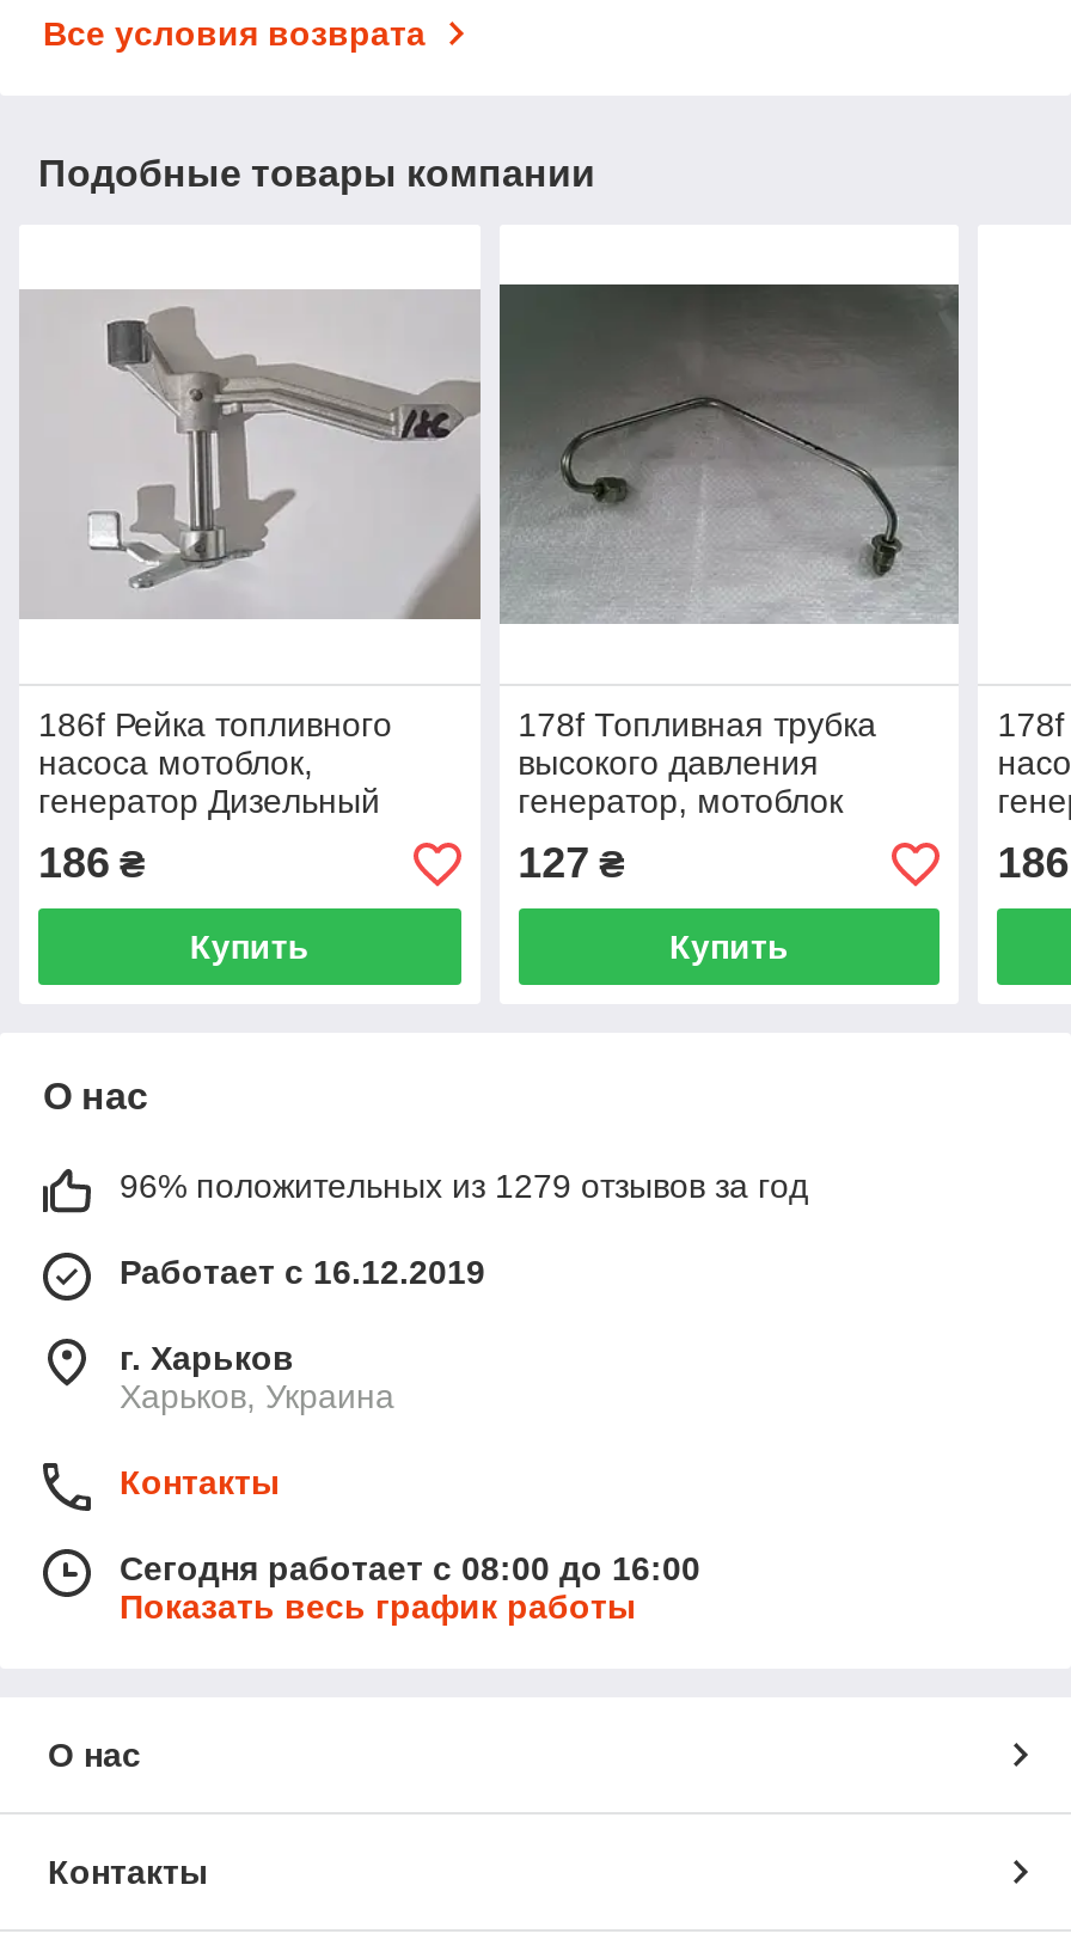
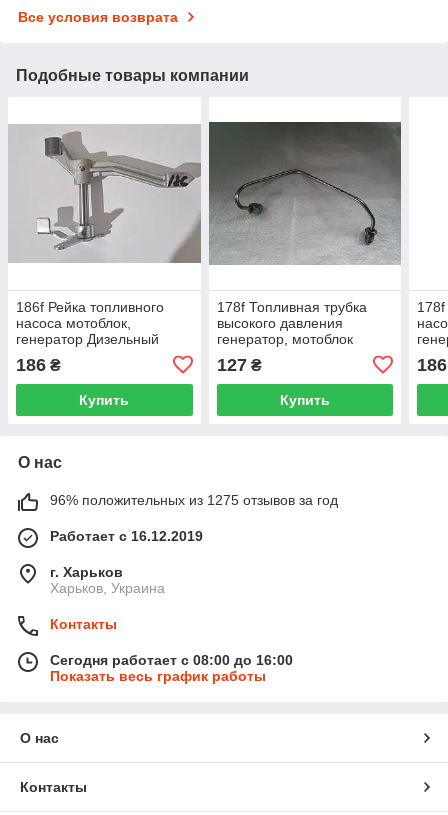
[120,1167,808,1206] 96% положительных из 1279 отзывов за год -> [50,492,338,508] 96% положительных из 1275 отзывов за год

